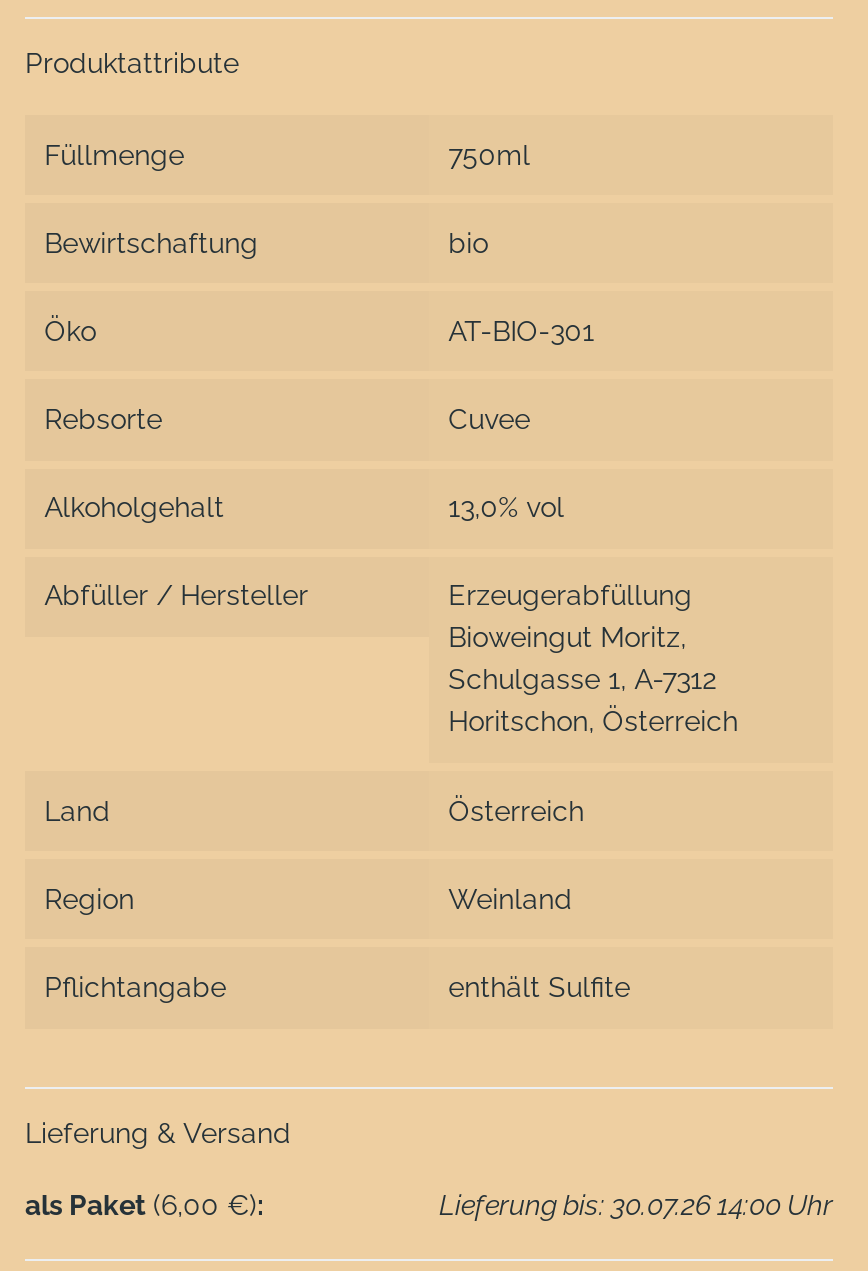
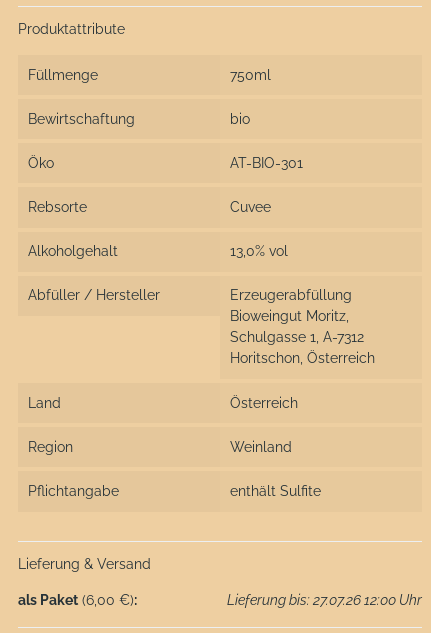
[439,1190,833,1222] Lieferung bis: 30.07.26 14:00 Uhr -> [227,592,422,608] Lieferung bis: 27.07.26 12:00 Uhr

